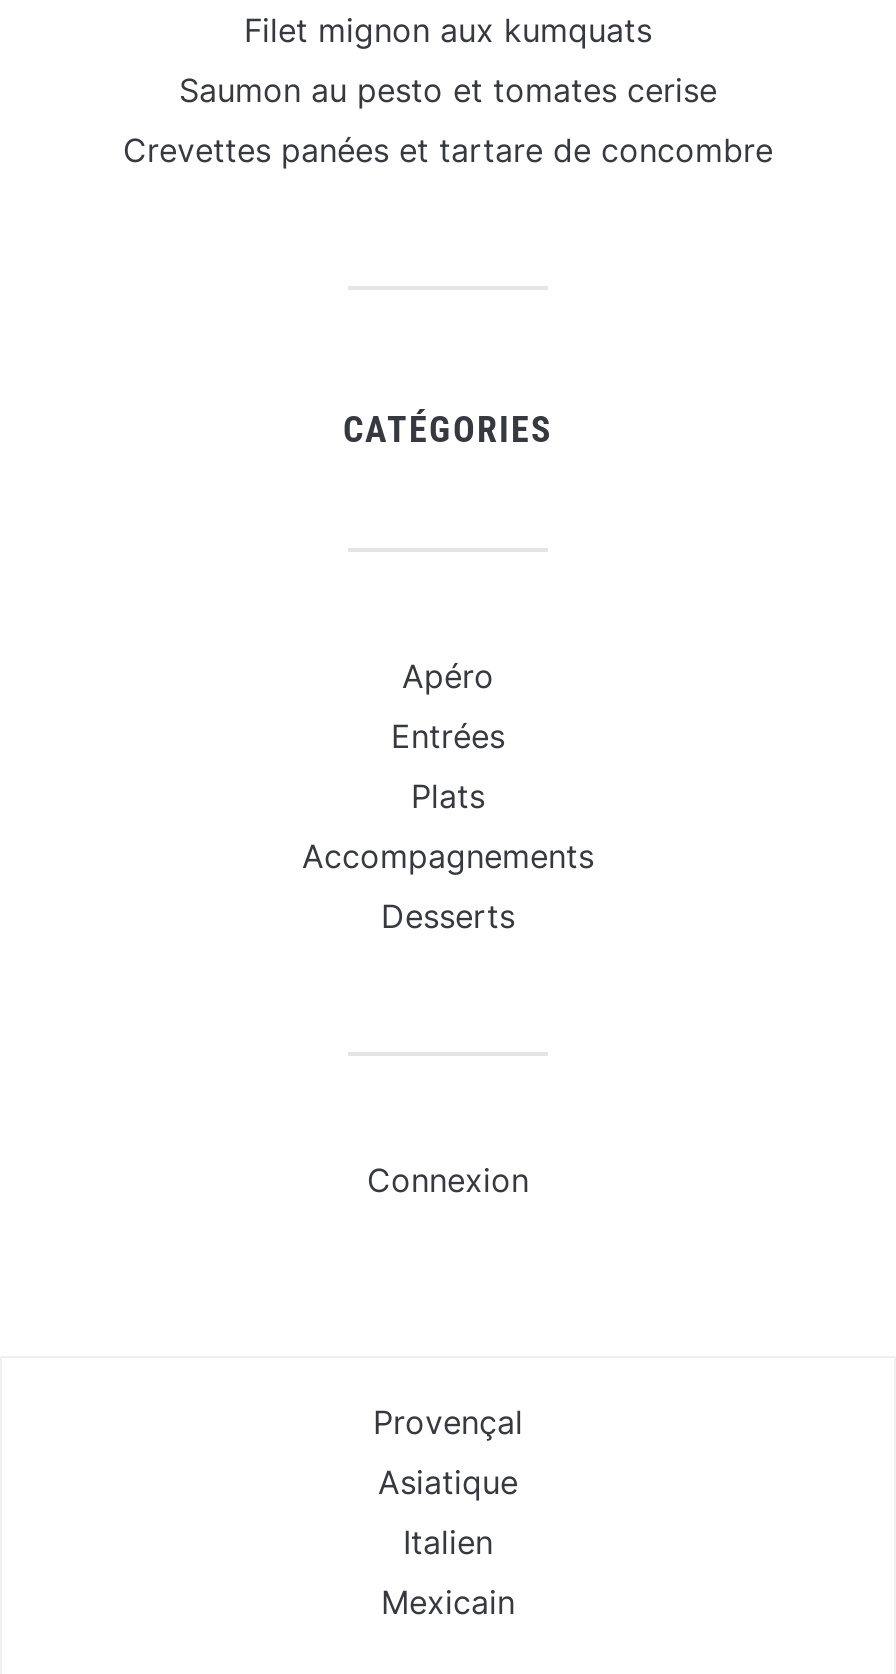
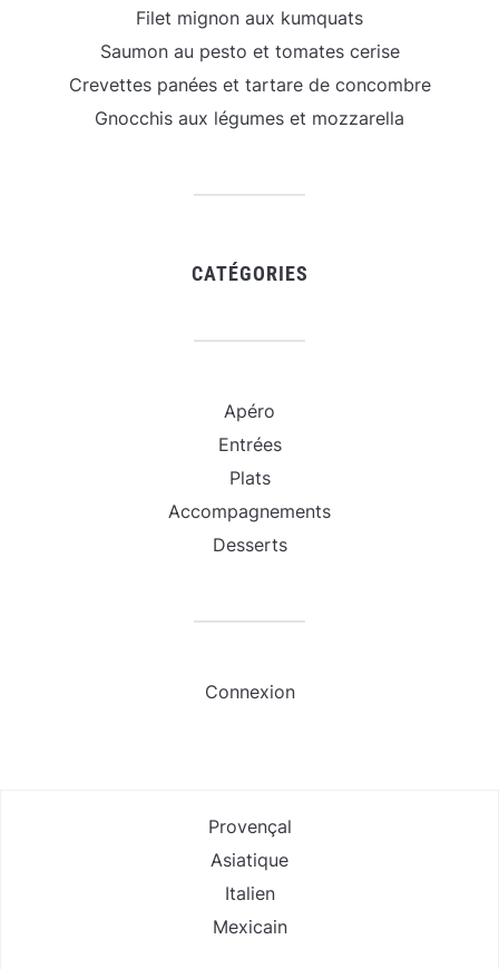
none -> [95,106,404,129] Gnocchis aux légumes et mozzarella

